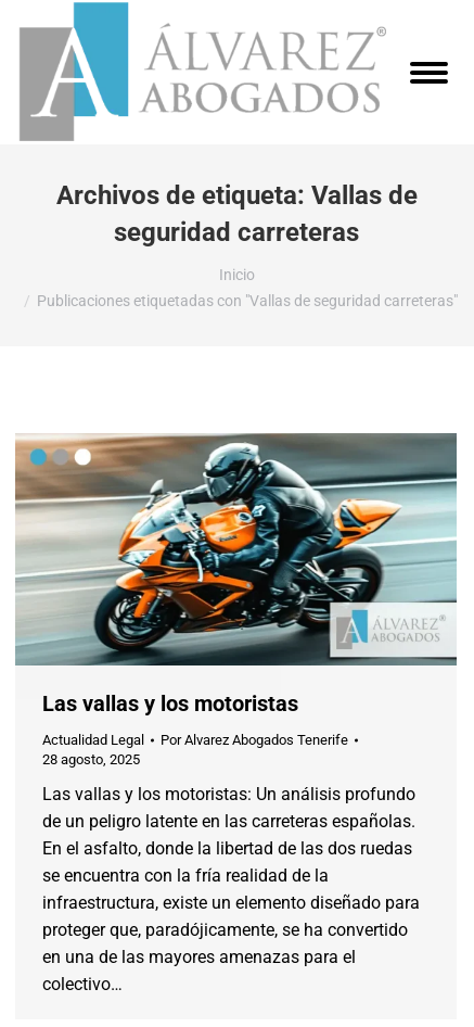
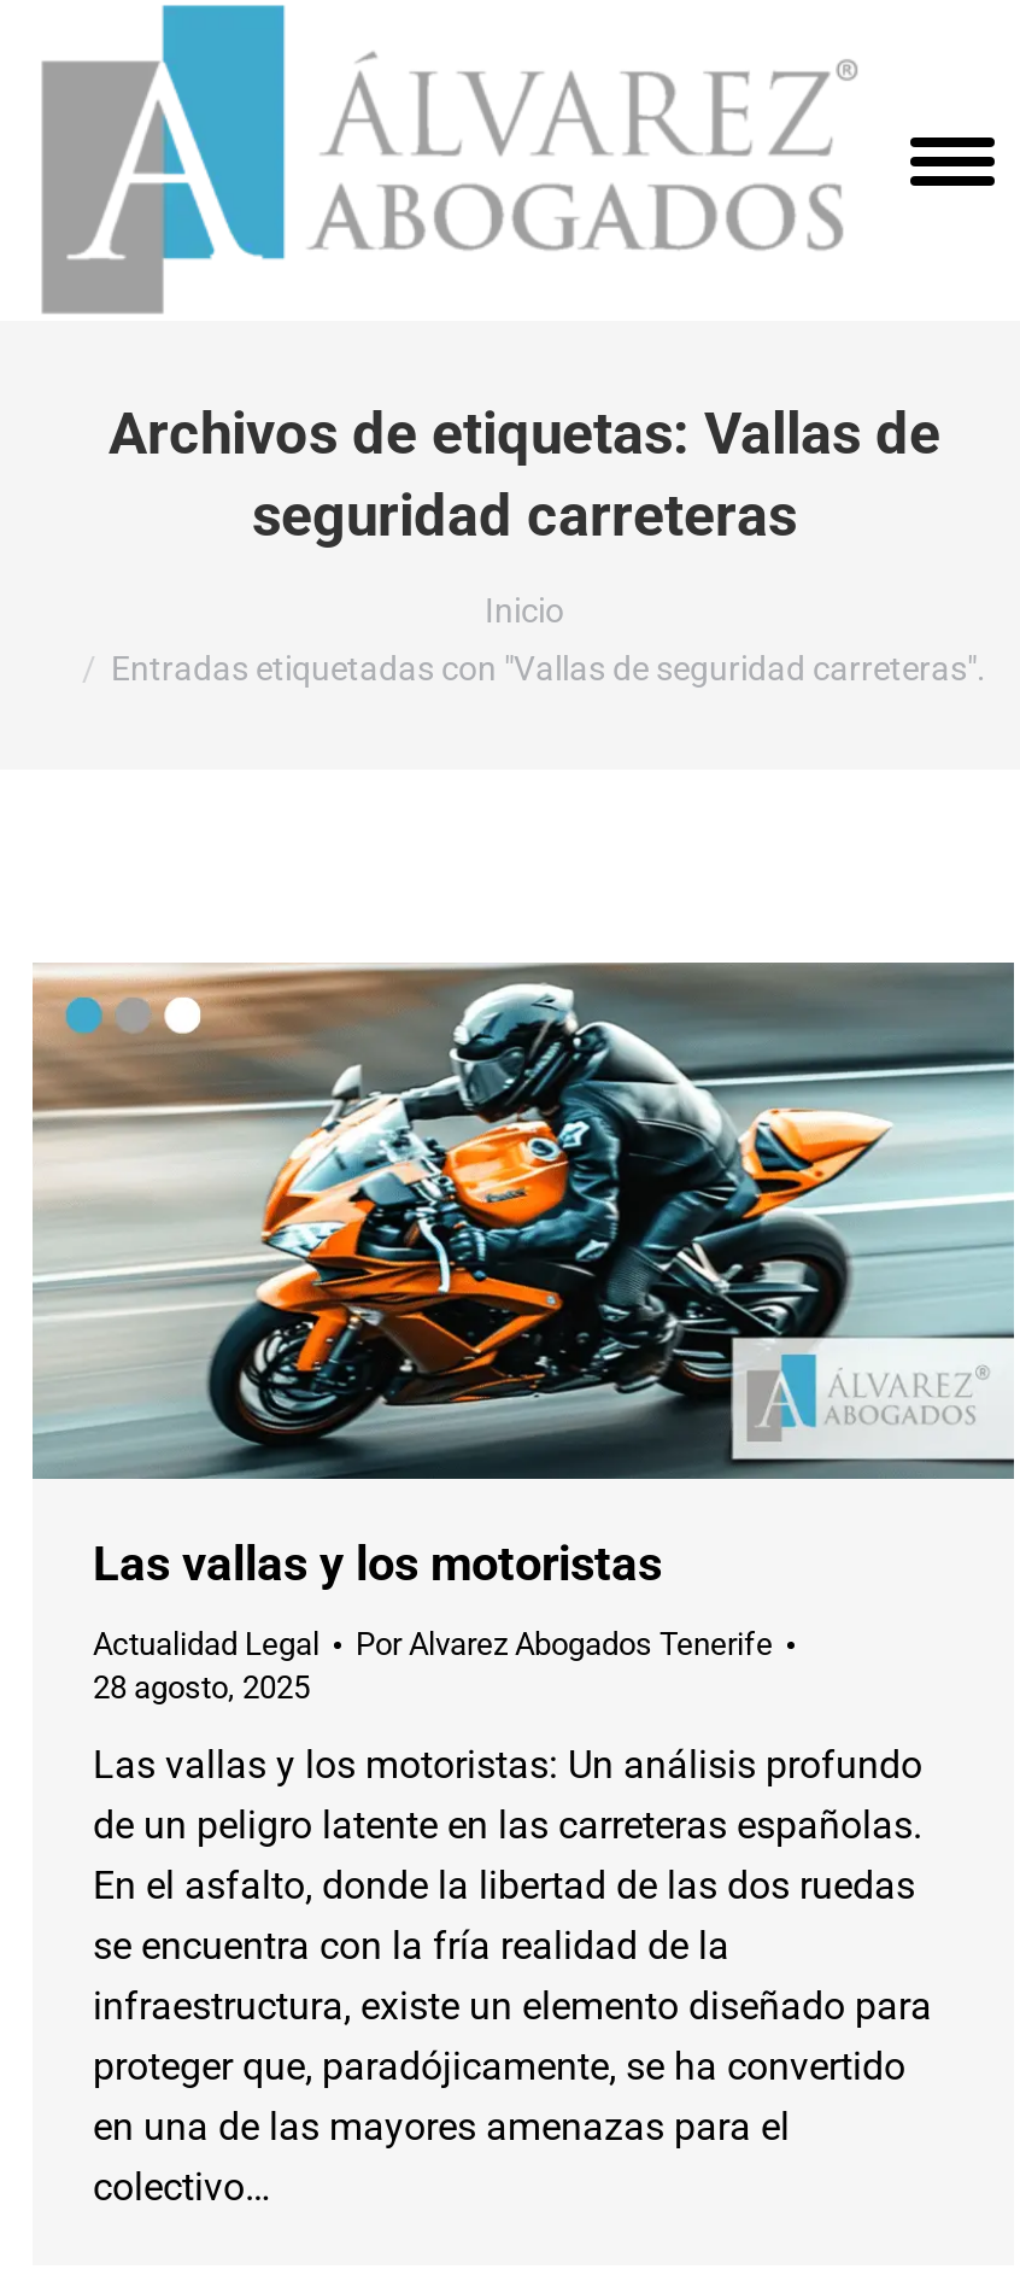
[56,180,417,211] Archivos de etiqueta: Vallas de -> [109,401,940,468] Archivos de etiquetas: Vallas de
[37,292,458,310] Publicaciones etiquetadas con "Vallas de seguridad carreteras" -> [111,649,986,688] Entradas etiquetadas con "Vallas de seguridad carreteras".

